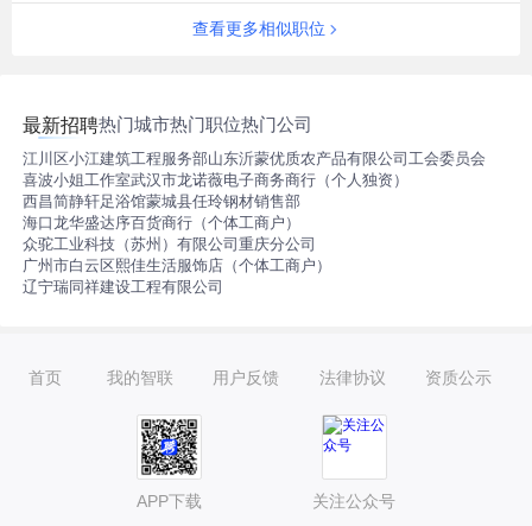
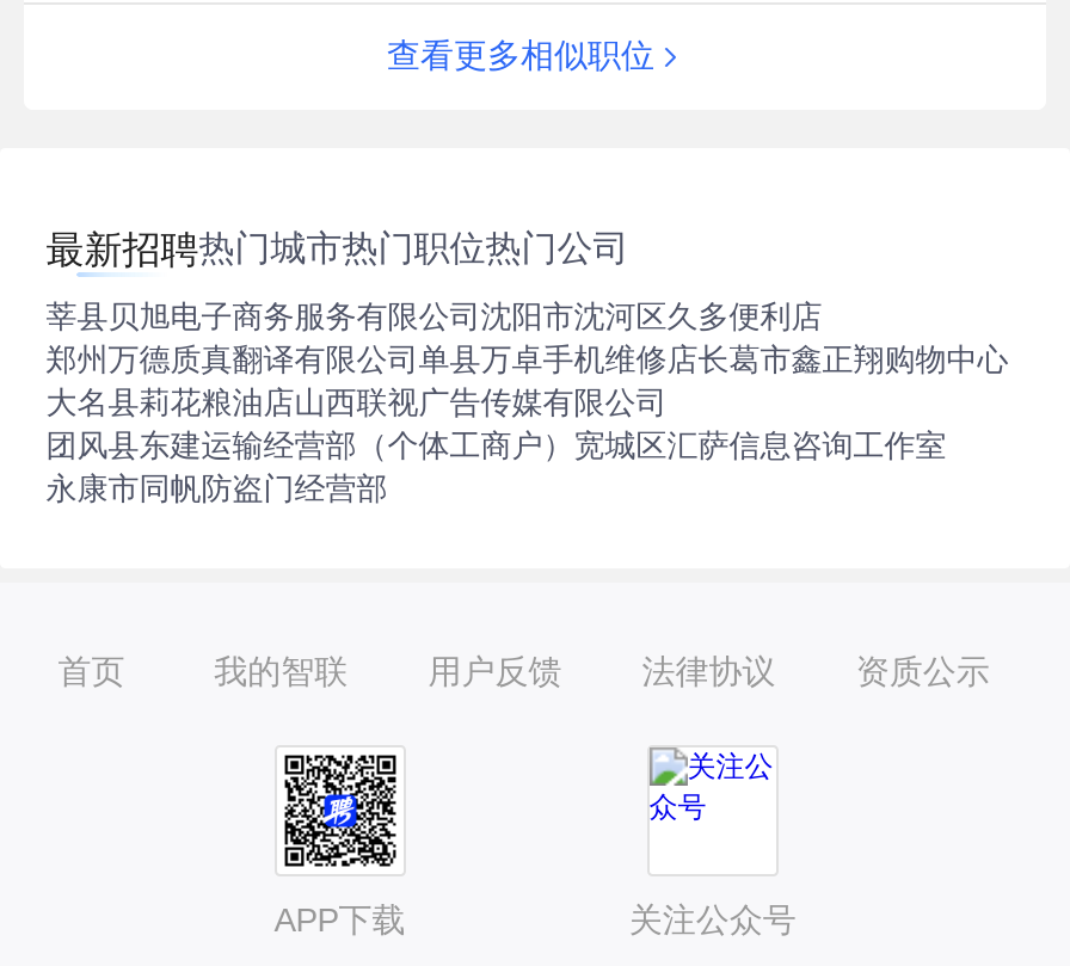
[23,150,486,296] 江川区小江建筑工程服务部山东沂蒙优质农产品有限公司工会委员会 | 喜波小姐工作室武汉市龙诺薇电子商务商行（个人独资） | 西昌简静轩足浴馆蒙城县任玲钢材销售部 | 海口龙华盛达序百货商行（个体工商户） | 众驼工业科技（苏州）有限公司重庆分公司 | 广州市白云区熙佳生活服饰店（个体工商户） | 辽宁瑞同祥建设工程有限公司 -> [46,300,1008,507] 莘县贝旭电子商务服务有限公司沈阳市沈河区久多便利店 | 郑州万德质真翻译有限公司单县万卓手机维修店长葛市鑫正翔购物中心 | 大名县莉花粮油店山西联视广告传媒有限公司 | 团风县东建运输经营部（个体工商户）宽城区汇萨信息咨询工作室 | 永康市同帆防盗门经营部

